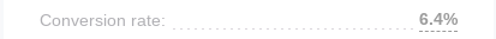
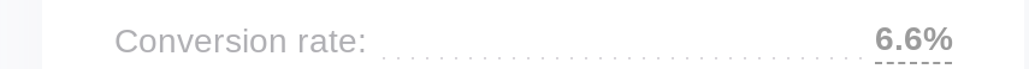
[419,9,458,28] 6.4% -> [875,19,952,57] 6.6%

